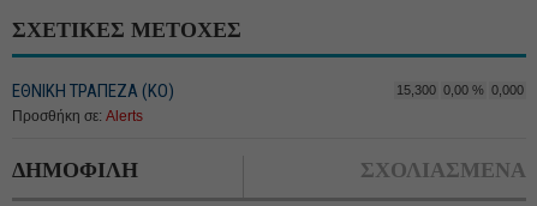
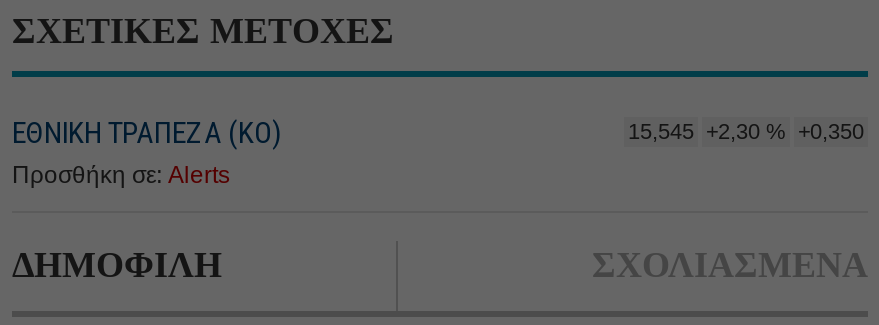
[396,83,524,97] 15,300 0,00 % 0,000 -> [628,119,864,143] 15,545 +2,30 % +0,350

